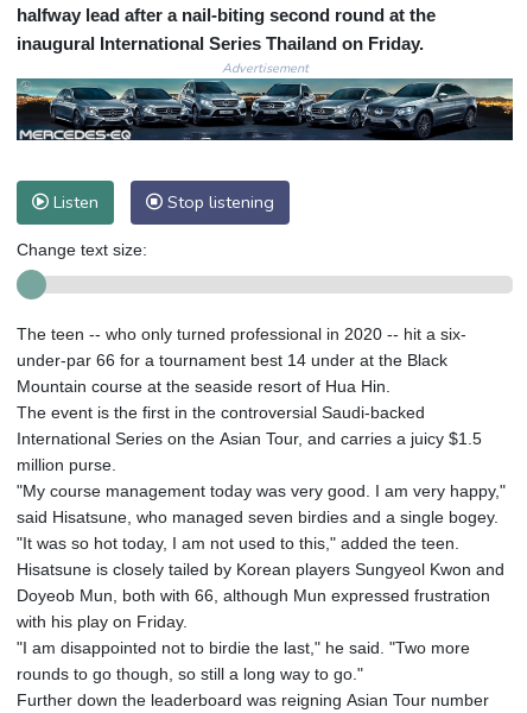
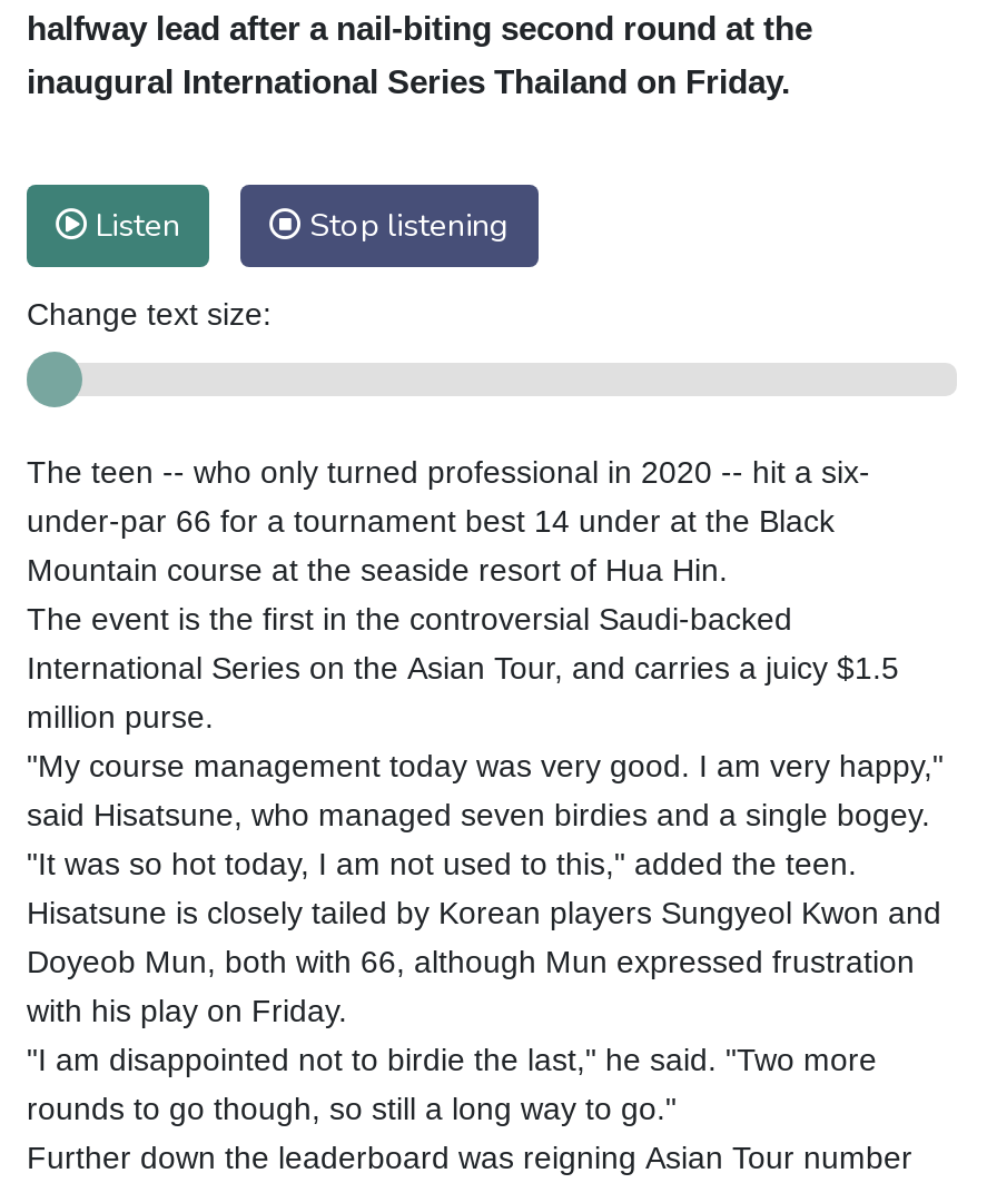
[221,59,308,77] Advertisement -> none
[15,77,514,141] [image] -> none

